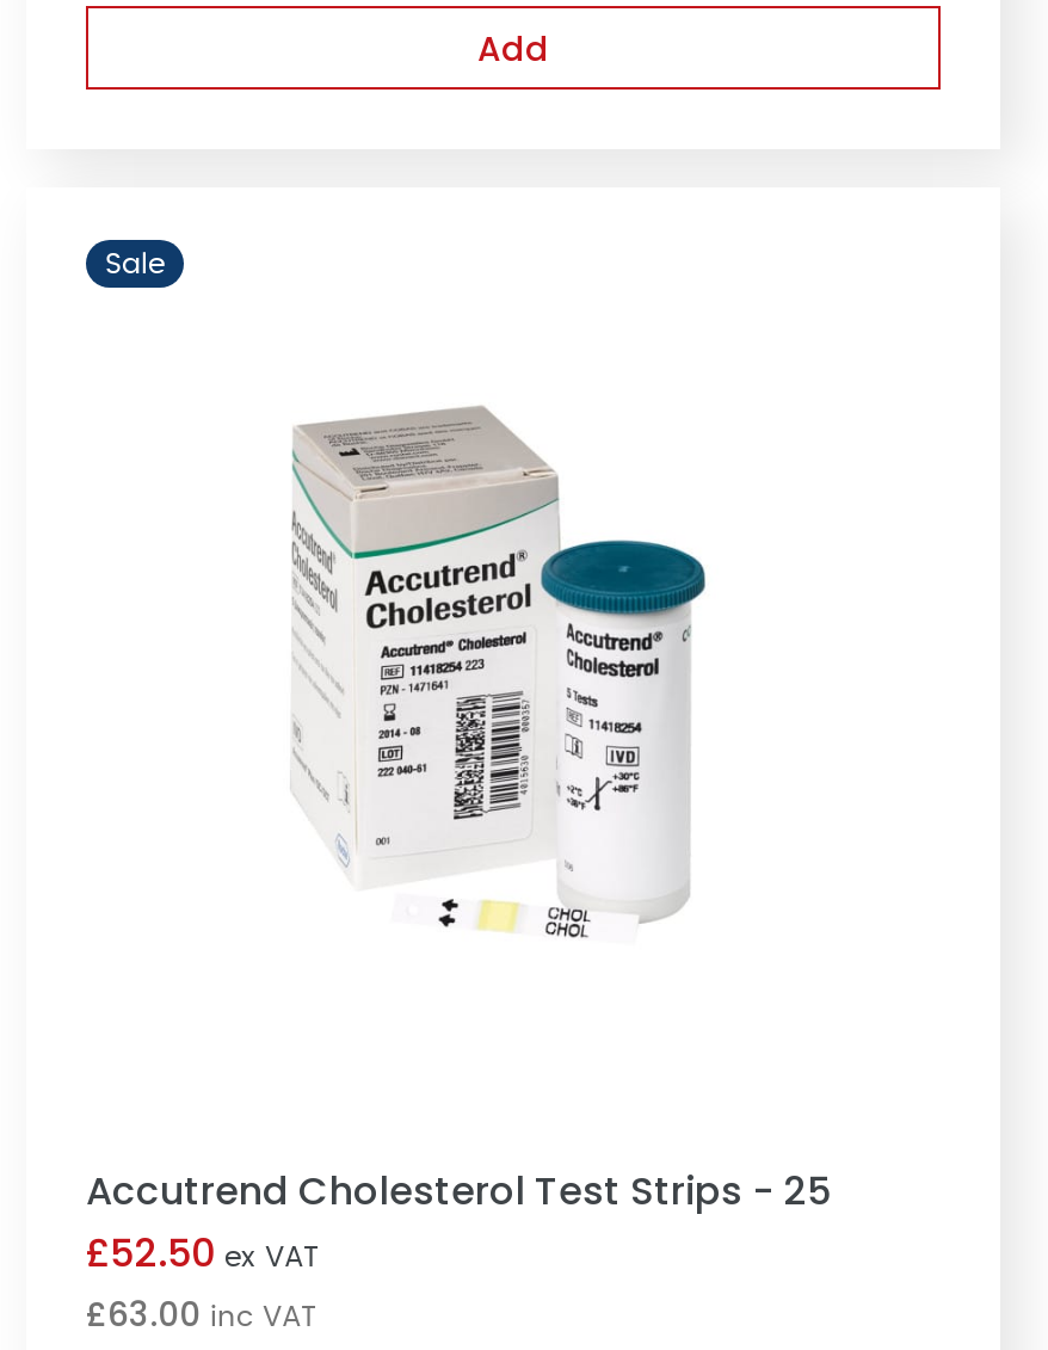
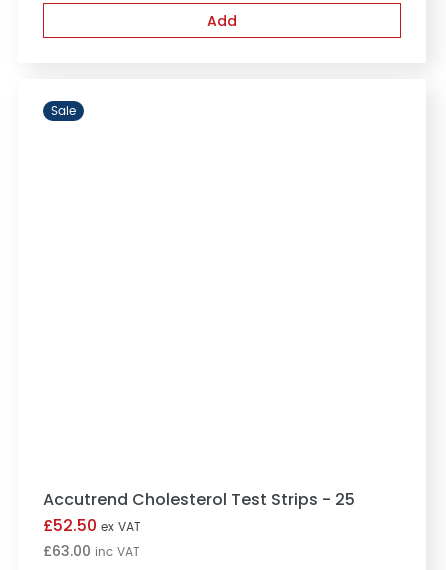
[289,405,709,939] [image] -> none

